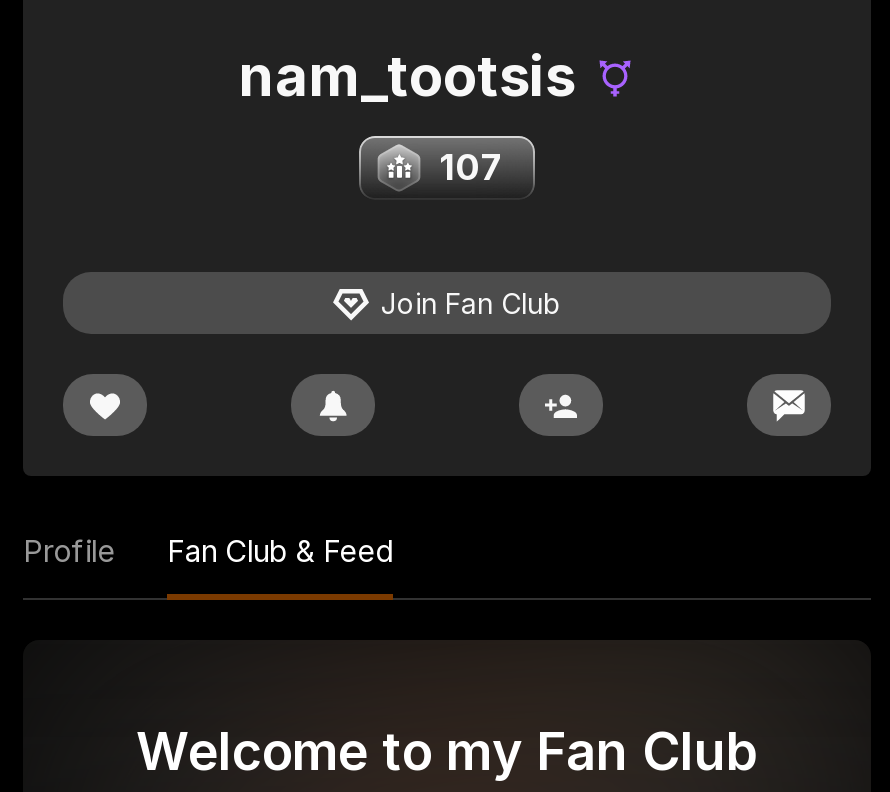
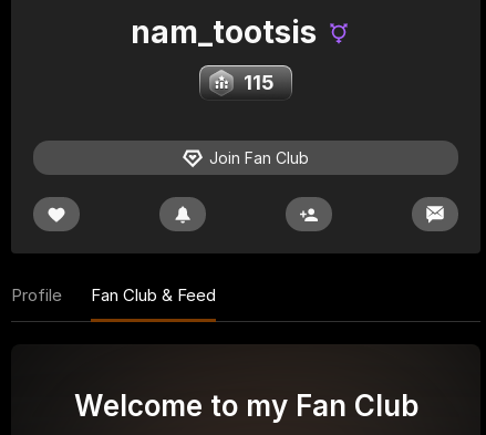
[439,146,503,188] 107 -> [244,71,275,94] 115

